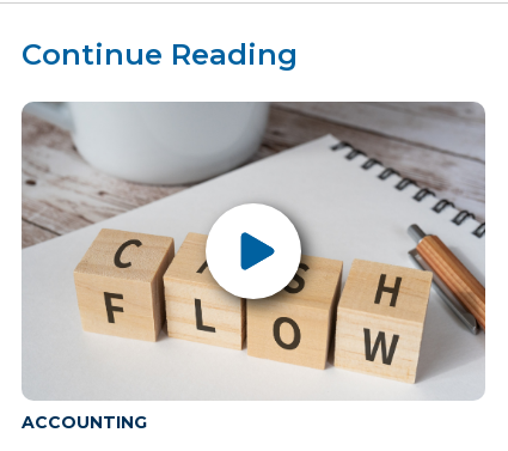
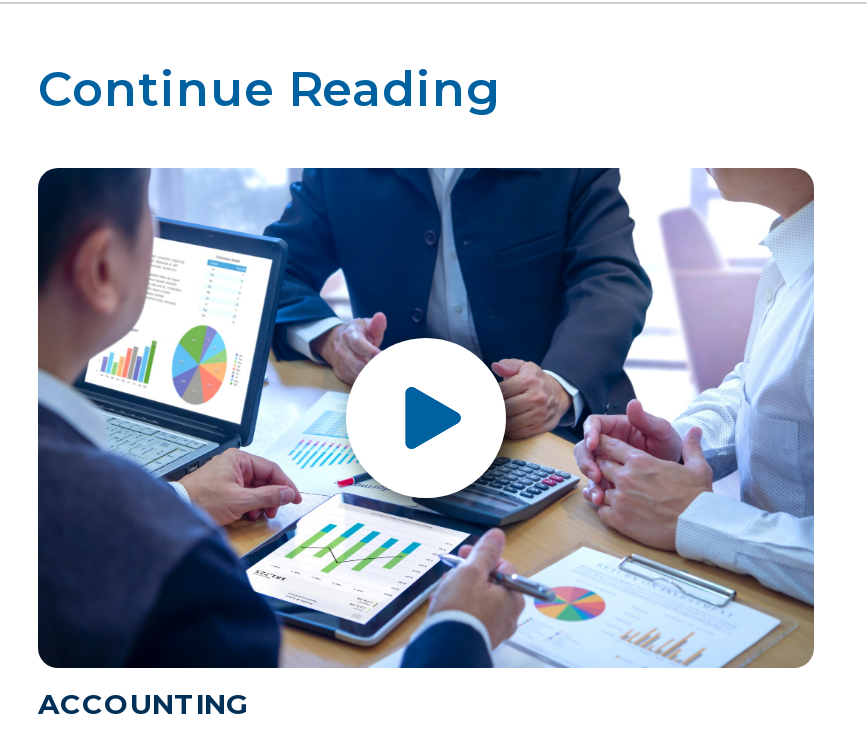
[20,100,486,401] [image] -> [36,166,816,670] [image]

